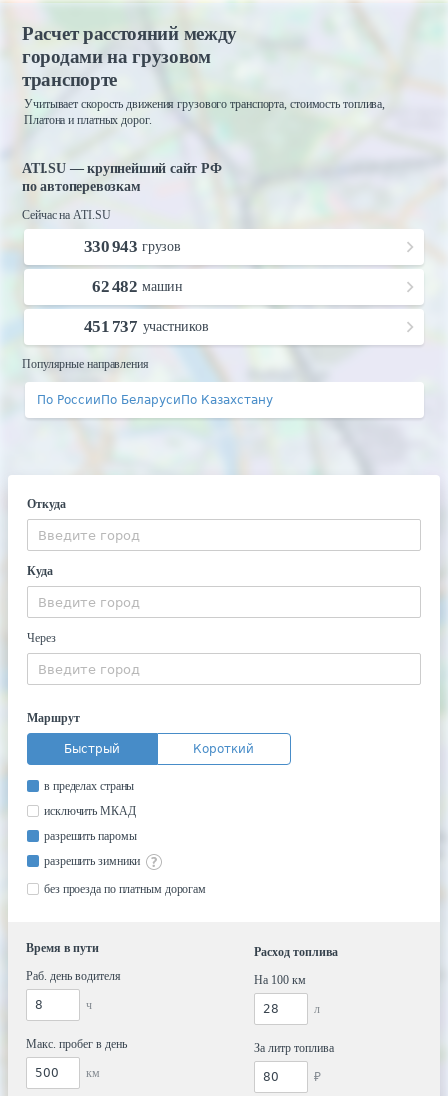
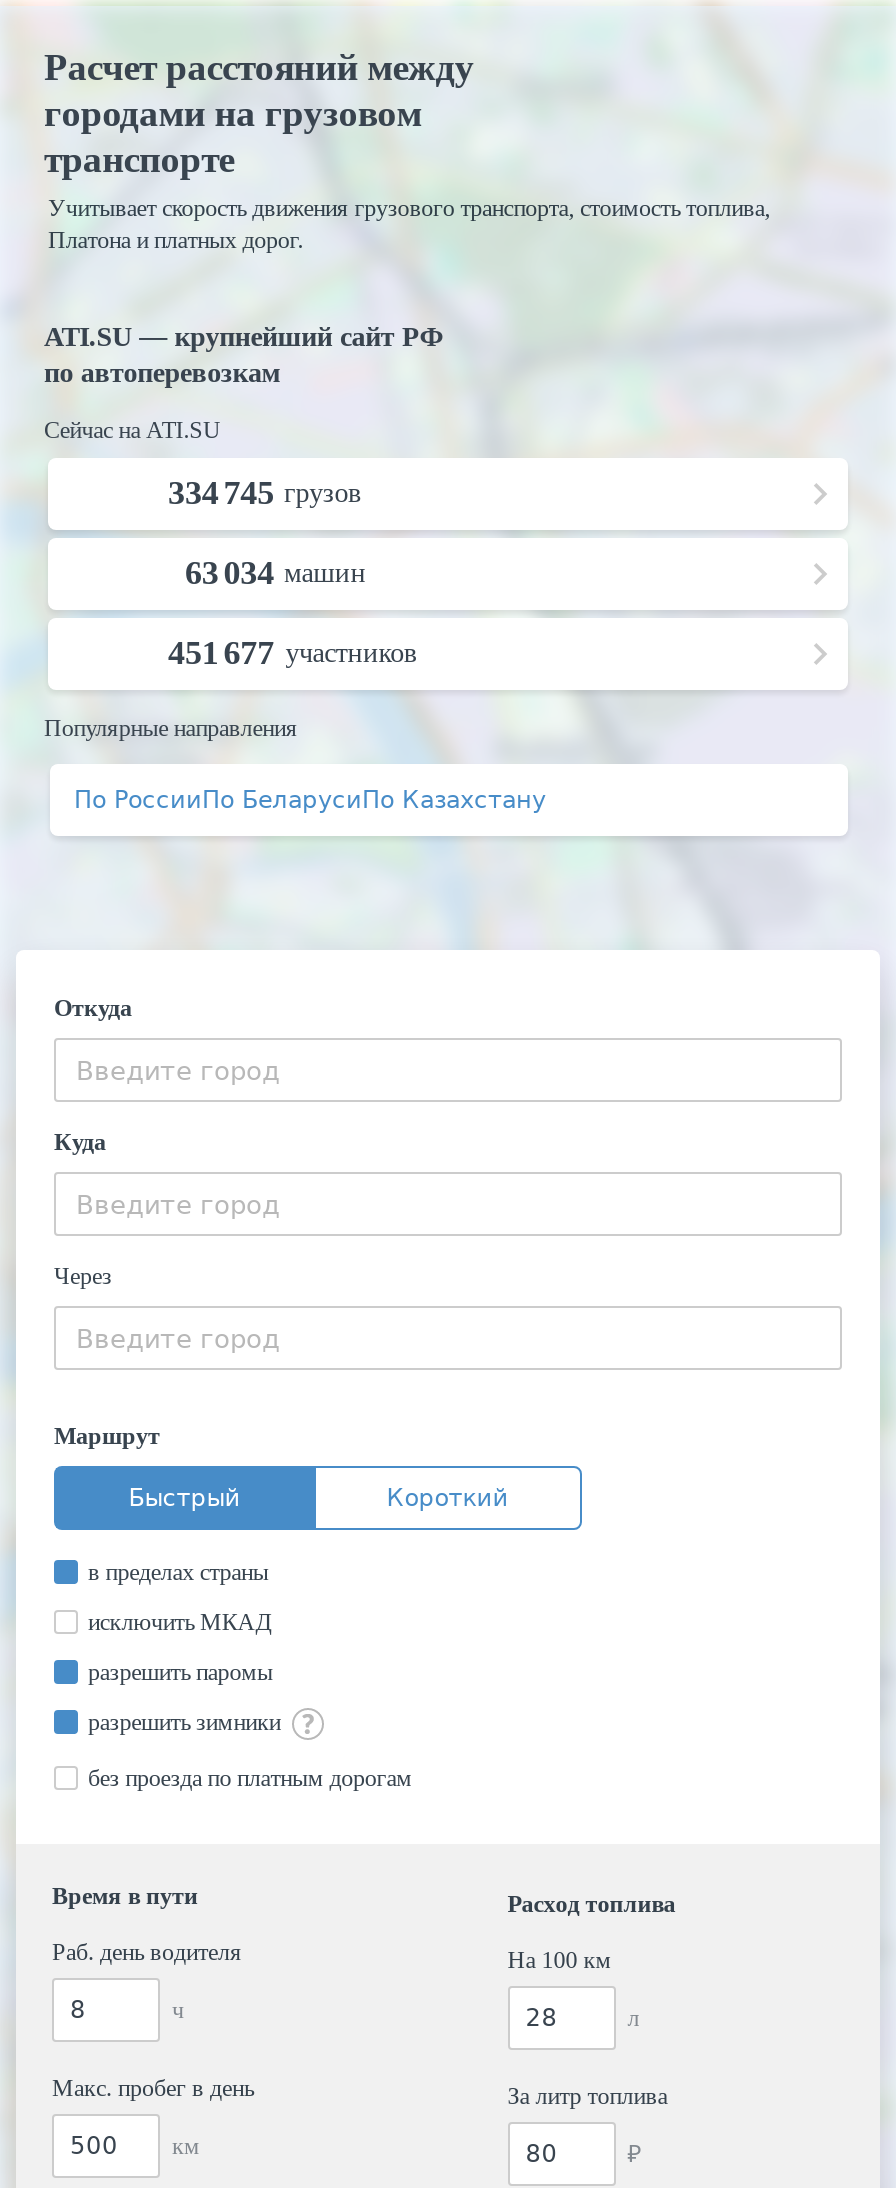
[84,237,181,256] 330 943 грузов -> [168,474,362,512] 334 745 грузов
[92,277,183,296] 62 482 машин -> [185,554,366,592] 63 034 машин
[84,317,209,336] 451 737 участников -> [168,634,417,672] 451 677 участников

